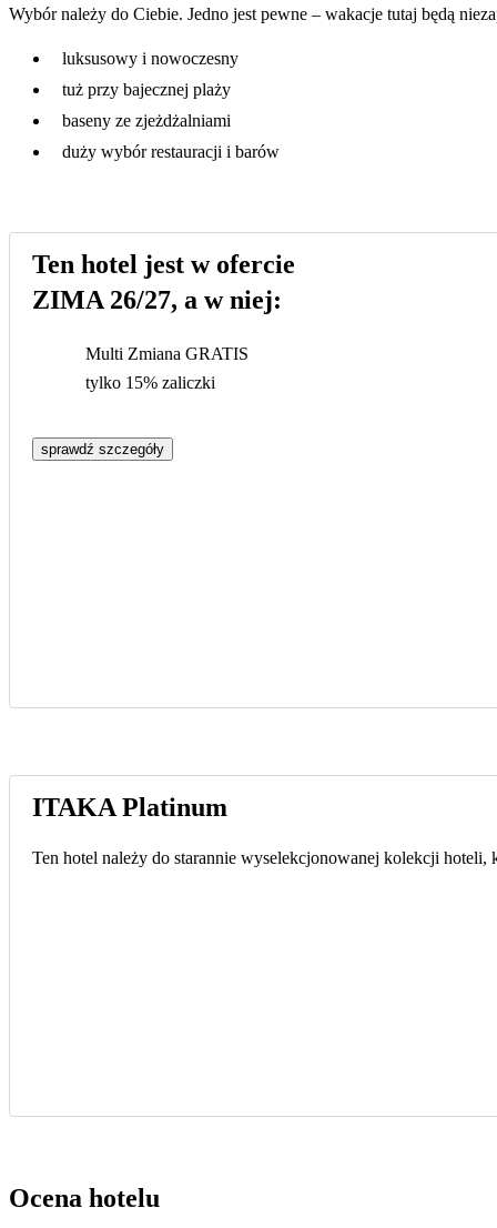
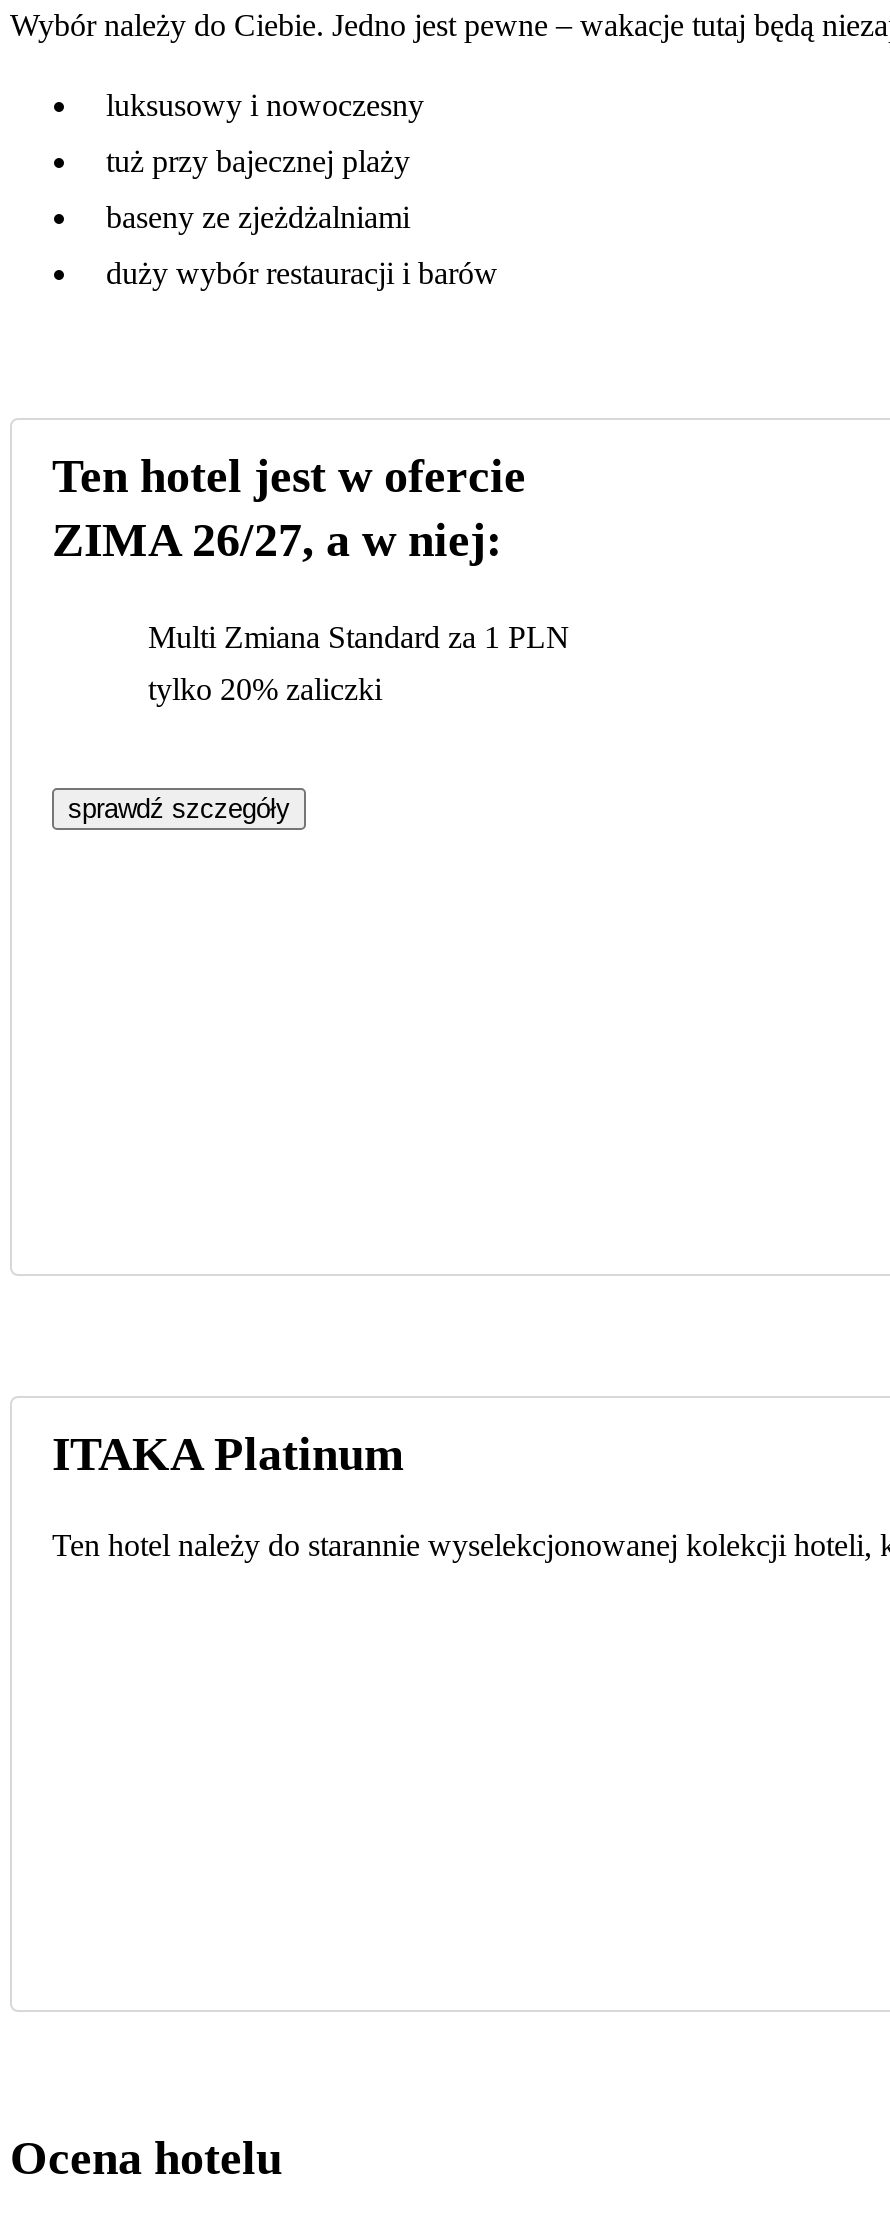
[85,345,248,364] Multi Zmiana GRATIS -> [148,621,570,655] Multi Zmiana Standard za 1 PLN
[85,374,215,392] tylko 15% zaliczki -> [148,673,382,707] tylko 20% zaliczki

